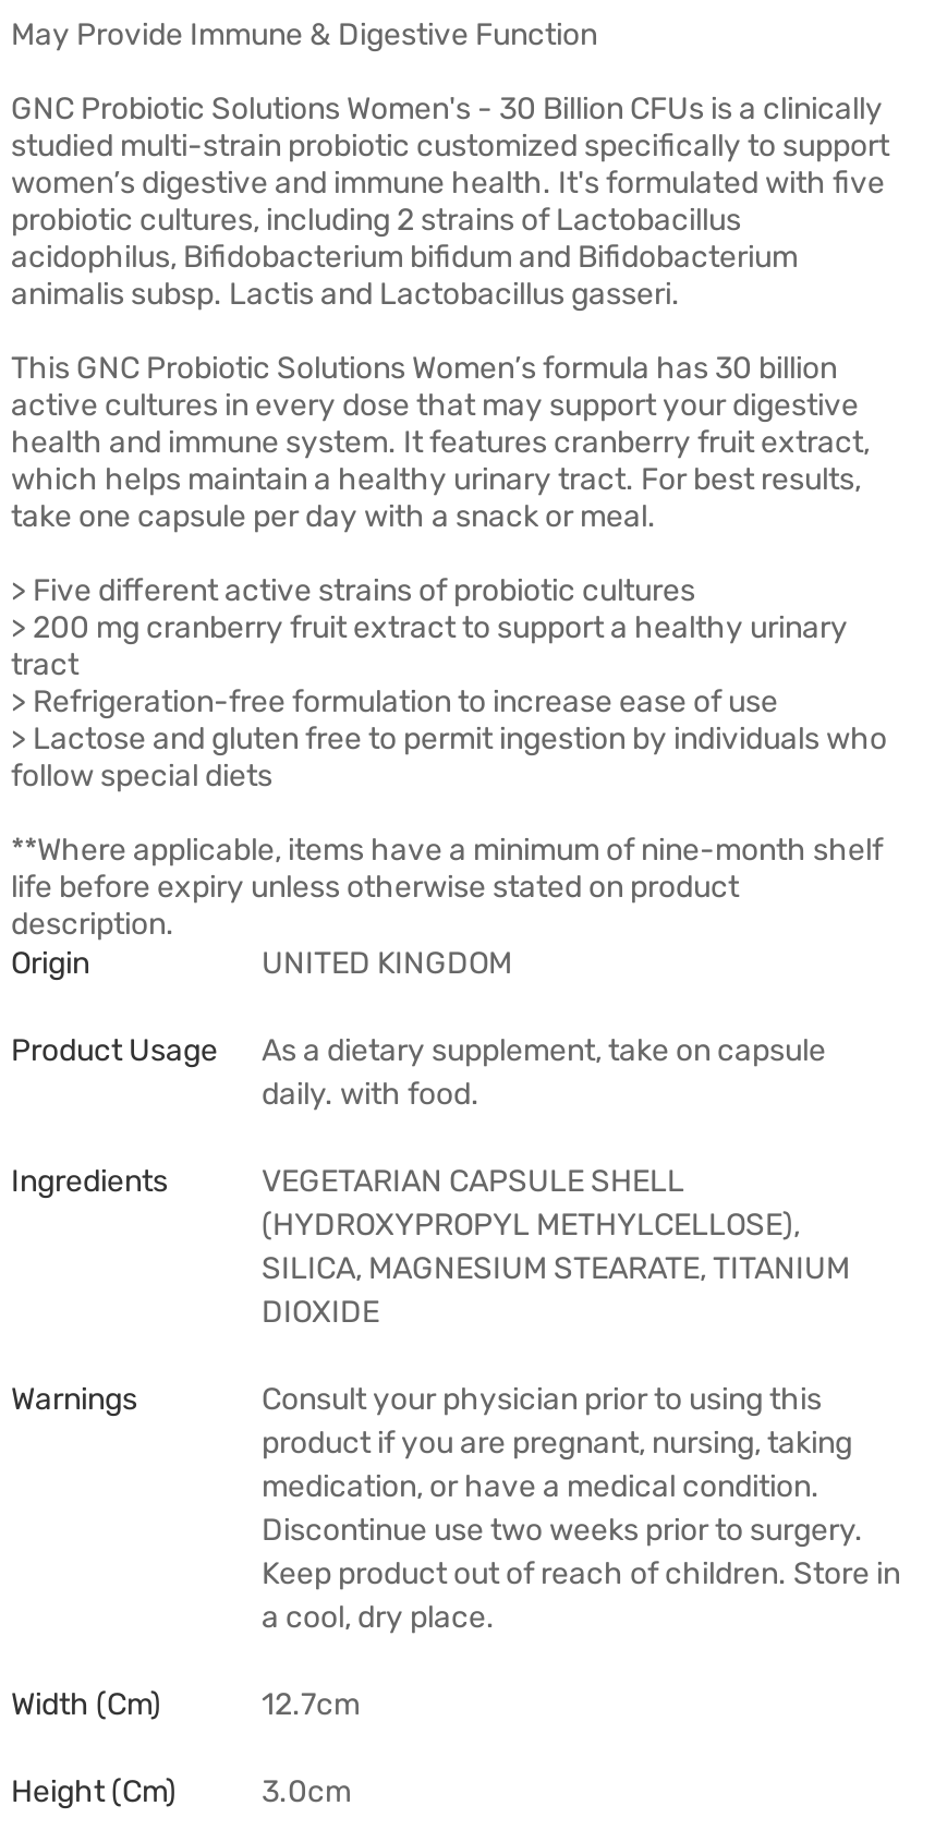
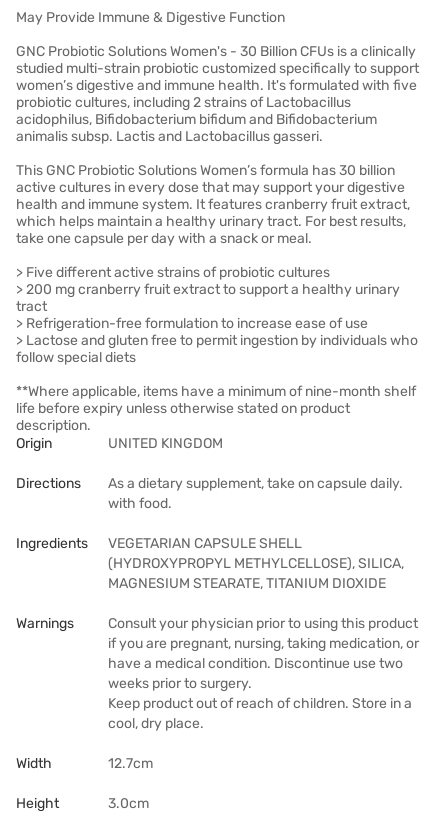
[11,1032,826,1113] Product Usage | As a dietary supplement, take on capsule | daily. with food. -> [16,475,403,512] Directions | As a dietary supplement, take on capsule daily. | with food.
[11,1686,161,1723] Width (cm) -> [16,755,52,772] Width
[11,1773,177,1810] Height (cm) -> [16,795,59,812] Height

